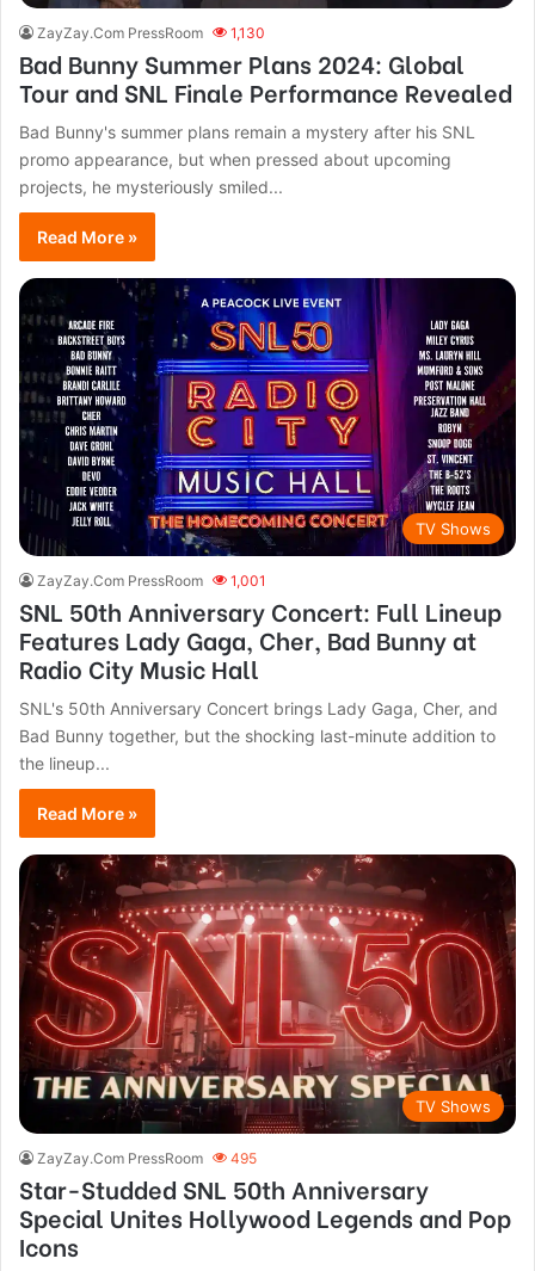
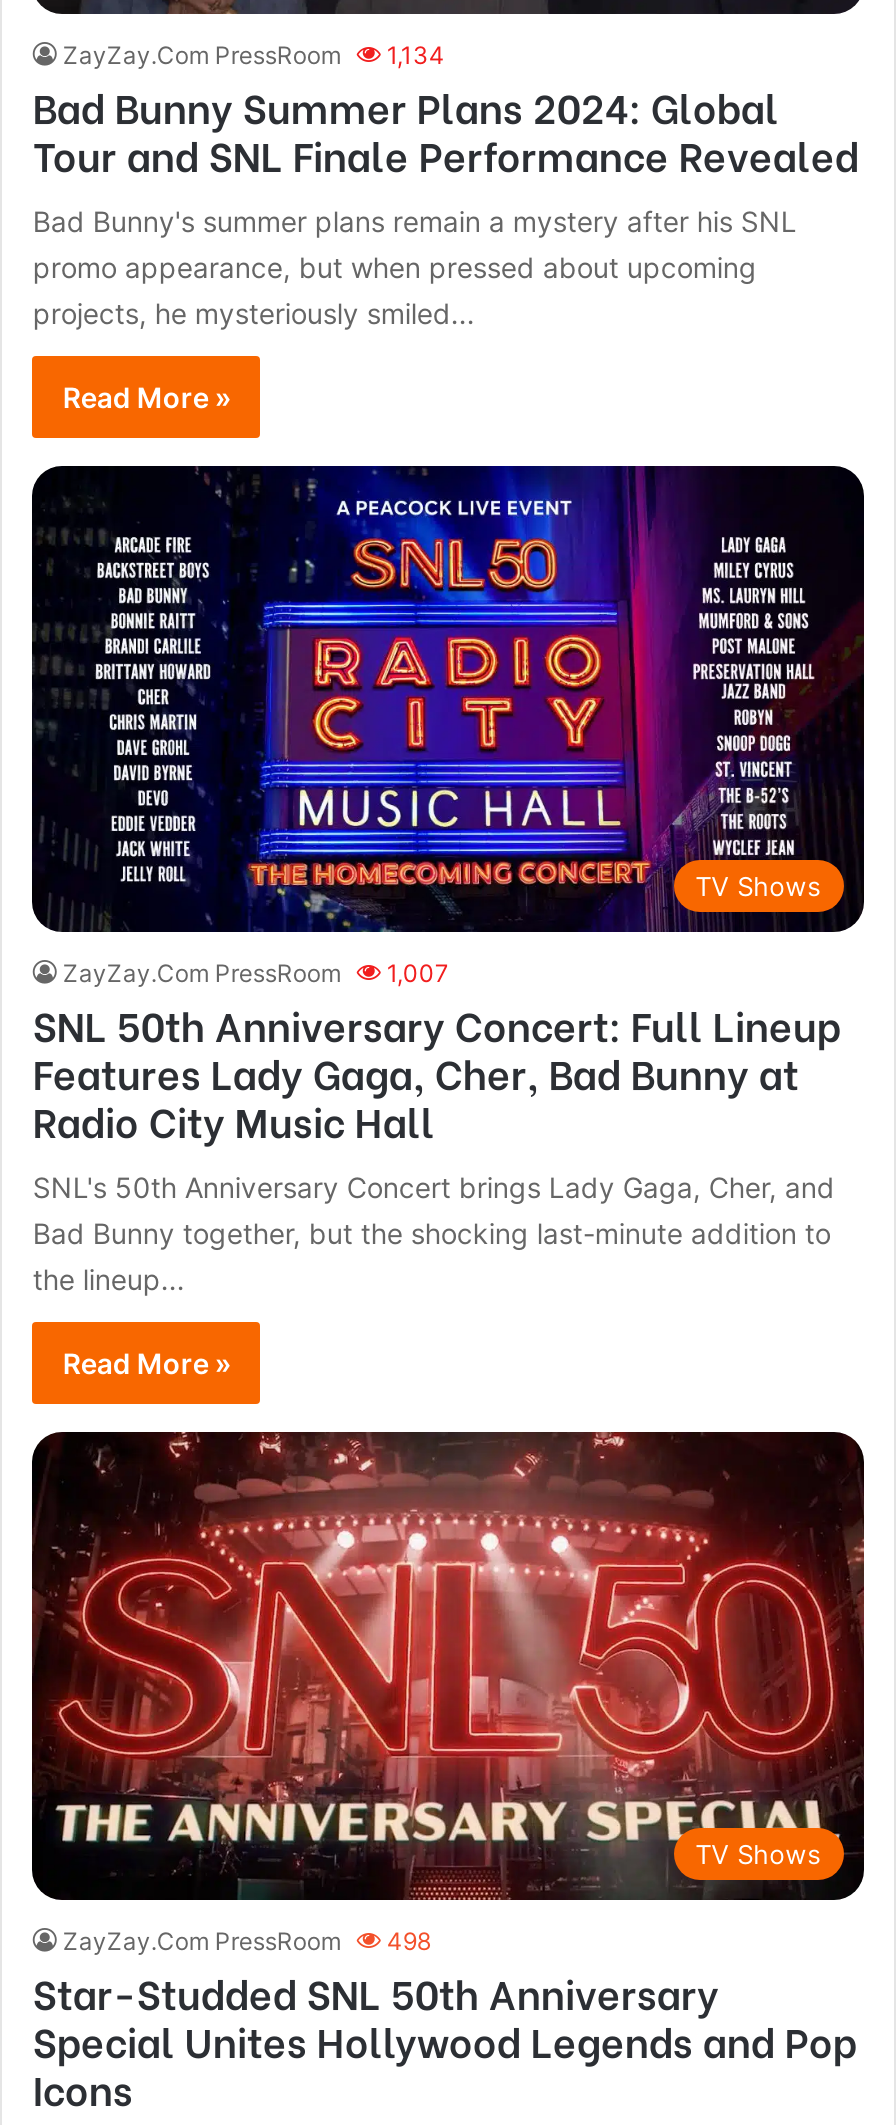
[37,24,265,41] ZayZay.Com PressRoom 1,130 -> [63,39,445,69] ZayZay.Com PressRoom 1,134
[37,572,267,590] ZayZay.Com PressRoom 1,001 -> [63,959,449,989] ZayZay.Com PressRoom 1,007
[37,1149,257,1167] ZayZay.Com PressRoom 495 -> [63,1926,431,1956] ZayZay.Com PressRoom 498

